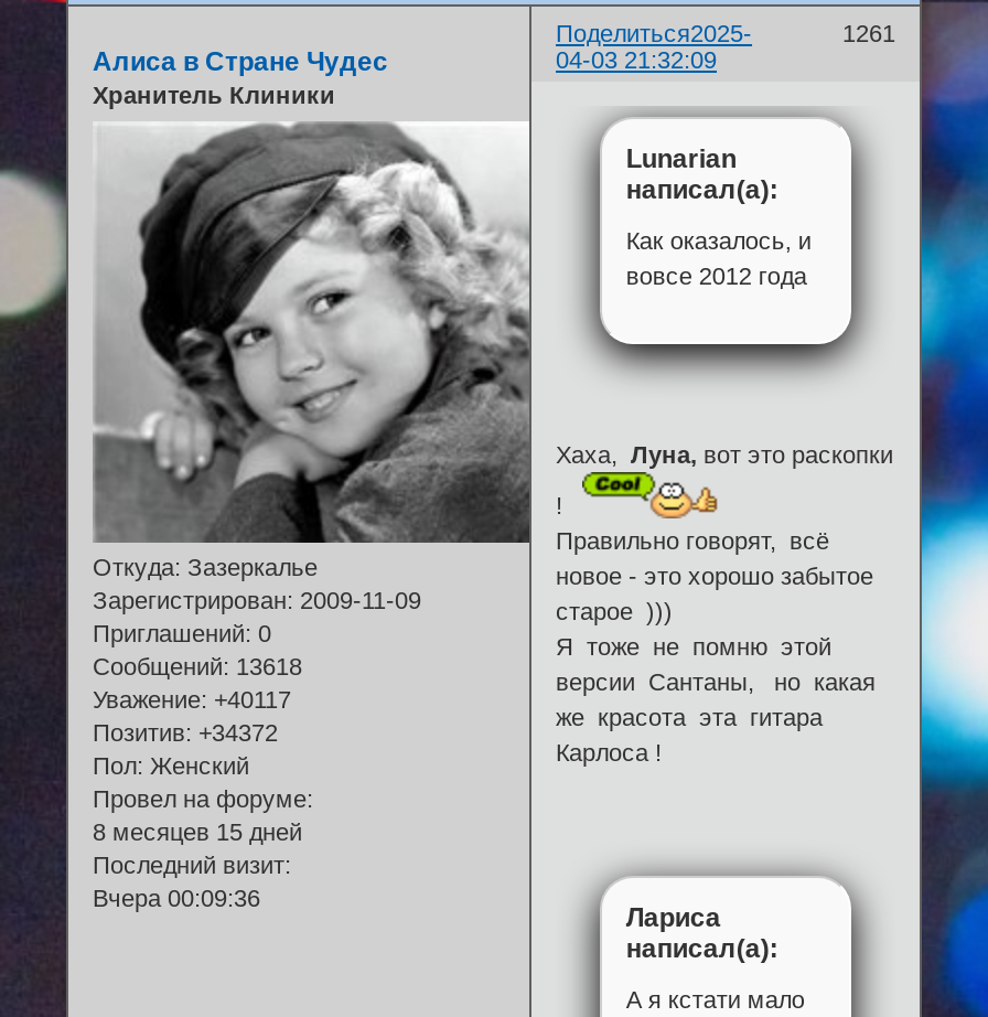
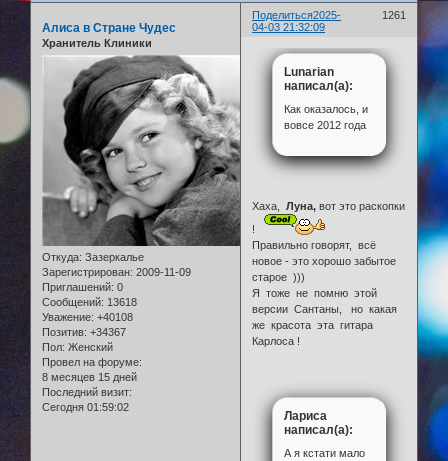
[93,686,291,713] Уважение: +40117 -> [42,311,133,323] Уважение: +40108
[93,719,278,746] Позитив: +34372 -> [42,326,126,338] Позитив: +34367
[93,885,260,911] Вчера 00:09:36 -> [42,401,129,413] Сегодня 01:59:02

